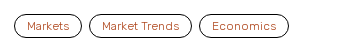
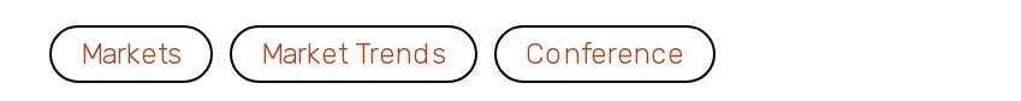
[212,19,276,33] Economics -> [526,37,684,71] Conference

